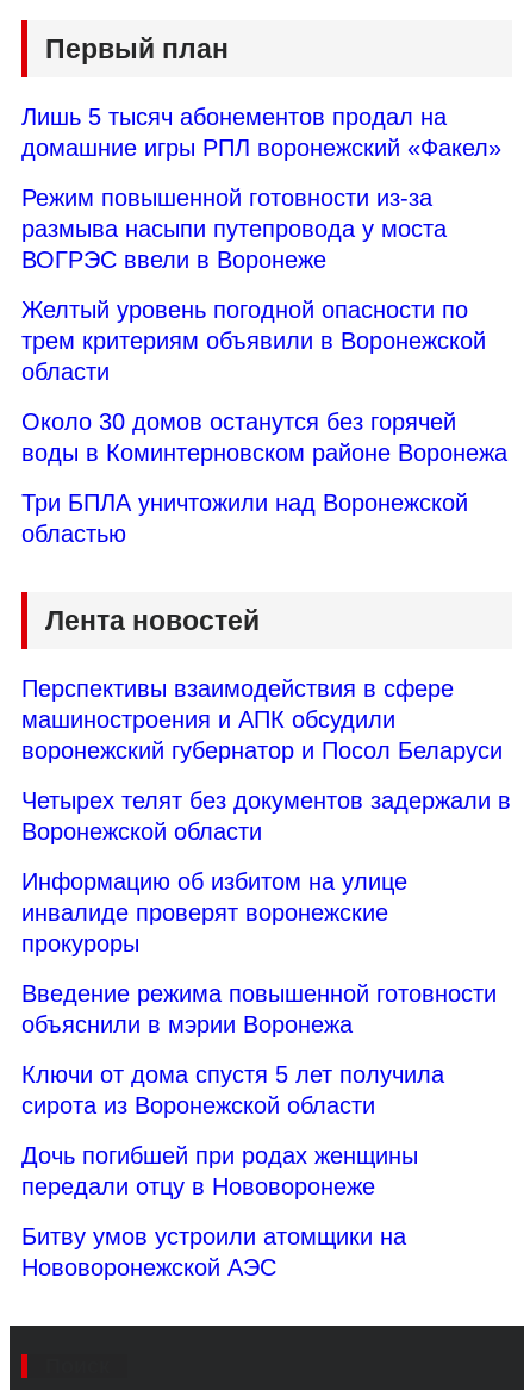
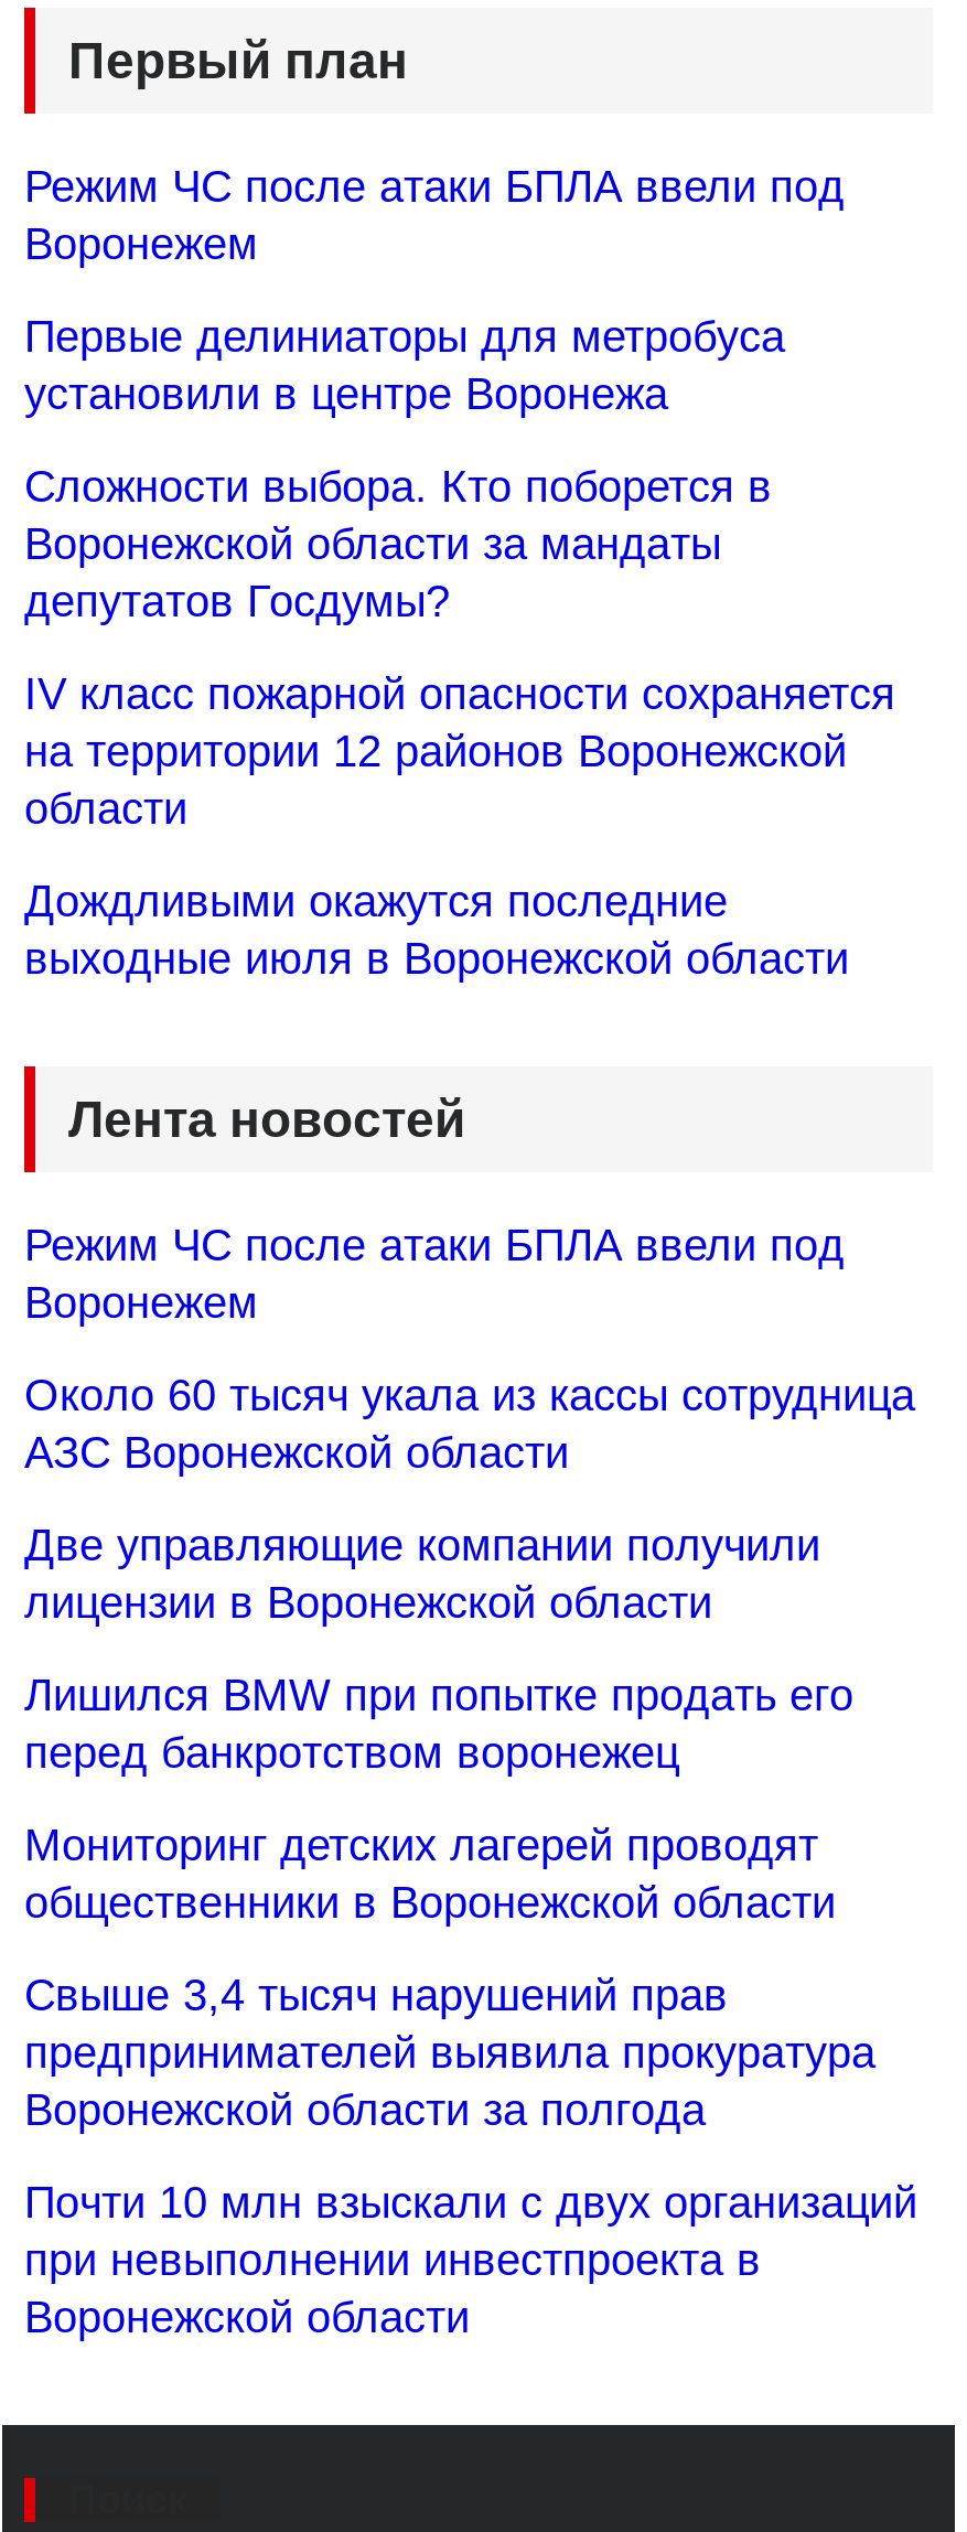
[21,103,501,354] Лишь 5 тысяч абонементов продал на | домашние игры РПЛ воронежский «Факел» | Режим повышенной готовности из-за | размыва насыпи путепровода у моста | ВОГРЭС ввели в Воронеже | Желтый уровень погодной опасности по | трем критериям объявили в Воронежской -> [24,162,895,775] Режим ЧС после атаки БПЛА ввели под | Воронежем | Первые делиниаторы для метробуса | установили в центре Воронежа | Сложности выбора. Кто поборется в | Воронежской области за мандаты | депутатов Госдумы? | IV класс пожарной опасности сохраняется | на территории 12 районов Воронежской
moved [21,358,110,384] -> [24,784,187,832]: области
[21,408,507,546] Около 30 домов останутся без горячей | воды в Коминтерновском районе Воронежа | Три БПЛА уничтожили над Воронежской | областью -> [24,876,849,982] Дождливыми окажутся последние | выходные июля в Воронежской области
[21,675,511,813] Перспективы взаимодействия в сфере | машиностроения и АПК обсудили | воронежский губернатор и Посол Беларуси | Четырех телят без документов задержали в -> [24,1220,917,2283] Режим ЧС после атаки БПЛА ввели под | Воронежем | Около 60 тысяч укала из кассы сотрудница | АЗС Воронежской области | Две управляющие компании получили | лицензии в Воронежской области | Лишился BMW при попытке продать его | перед банкротством воронежец | Мониторинг детских лагерей проводят | общественники в Воронежской области | Свыше 3,4 тысяч нарушений прав | предпринимателей выявила прокуратура | Воронежской области за полгода | Почти 10 млн взыскали с двух организаций | при невыполнении инвестпроекта в
moved [21,818,262,844] -> [24,2292,470,2341]: Воронежской области
[21,868,497,1280] Информацию об избитом на улице | инвалиде проверят воронежские | прокуроры | Введение режима повышенной готовности | объяснили в мэрии Воронежа | Ключи от дома спустя 5 лет получила | сирота из Воронежской области | Дочь погибшей при родах женщины | передали отцу в Нововоронеже | Битву умов устроили атомщики на | Нововоронежской АЭС -> none

